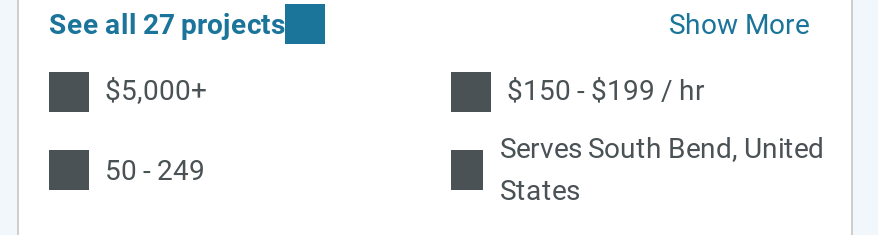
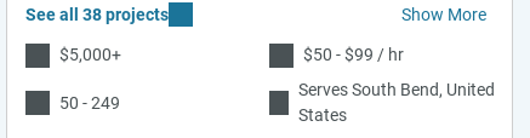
[49,8,285,40] See all 27 projects -> [25,5,169,24] See all 38 projects
[507,74,705,106] $150 - $199 / hr -> [303,45,404,64] $50 - $99 / hr

